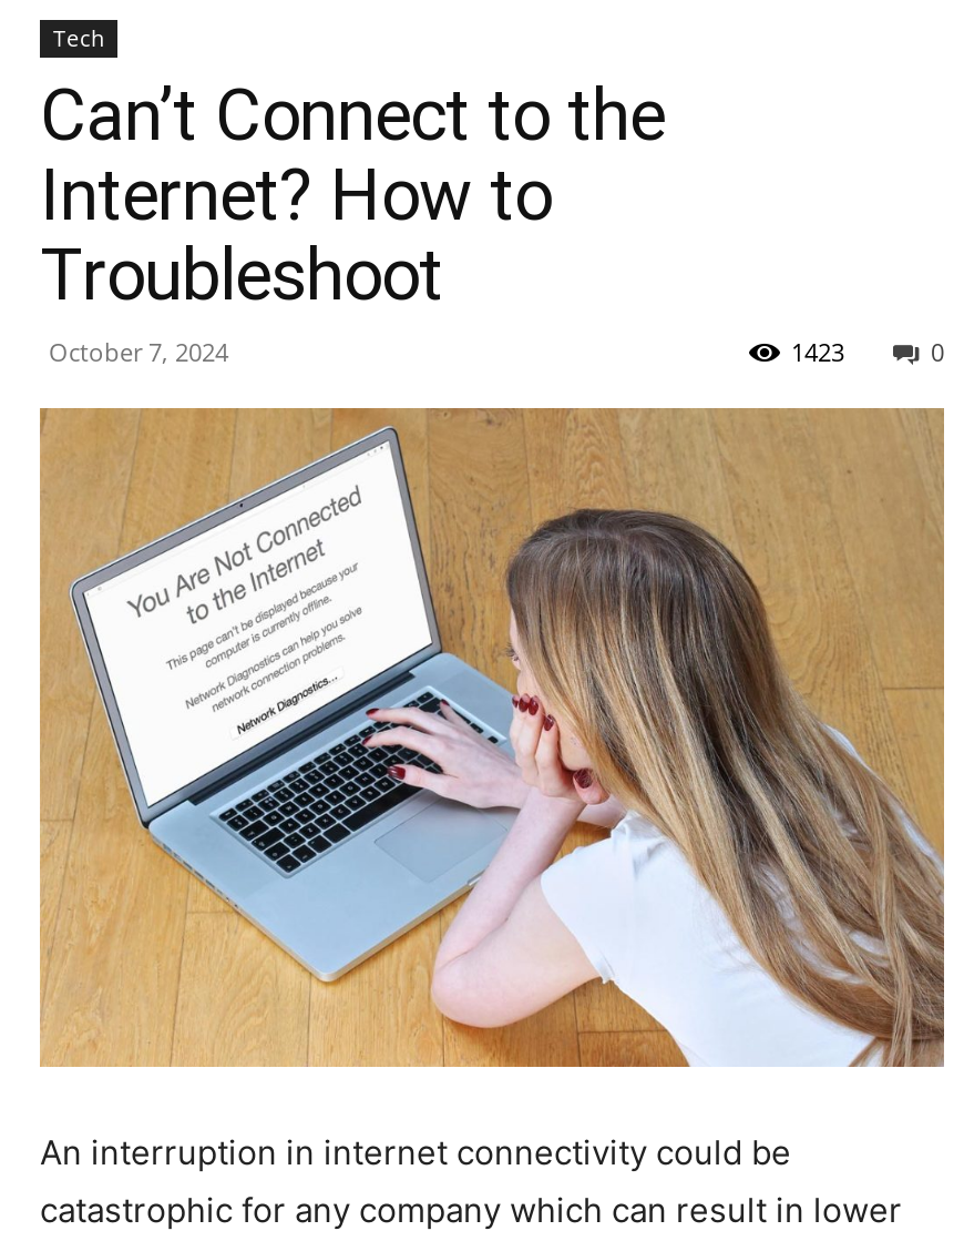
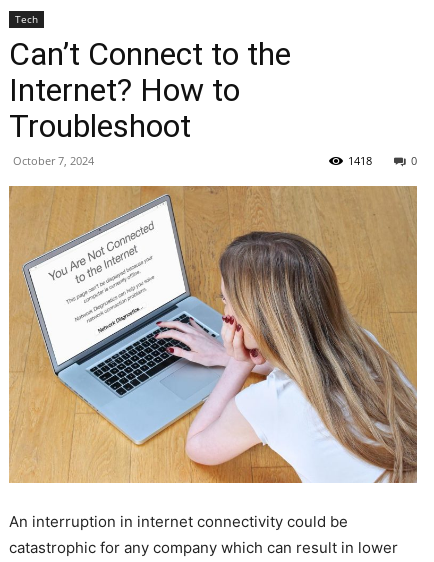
[791,335,844,368] 1423 -> [348,153,372,168] 1418

